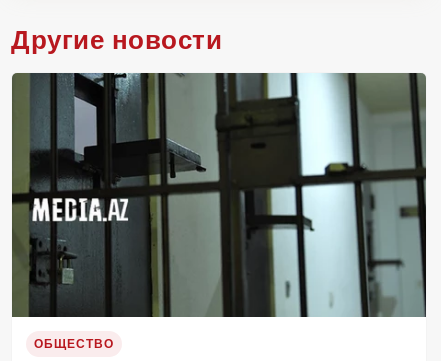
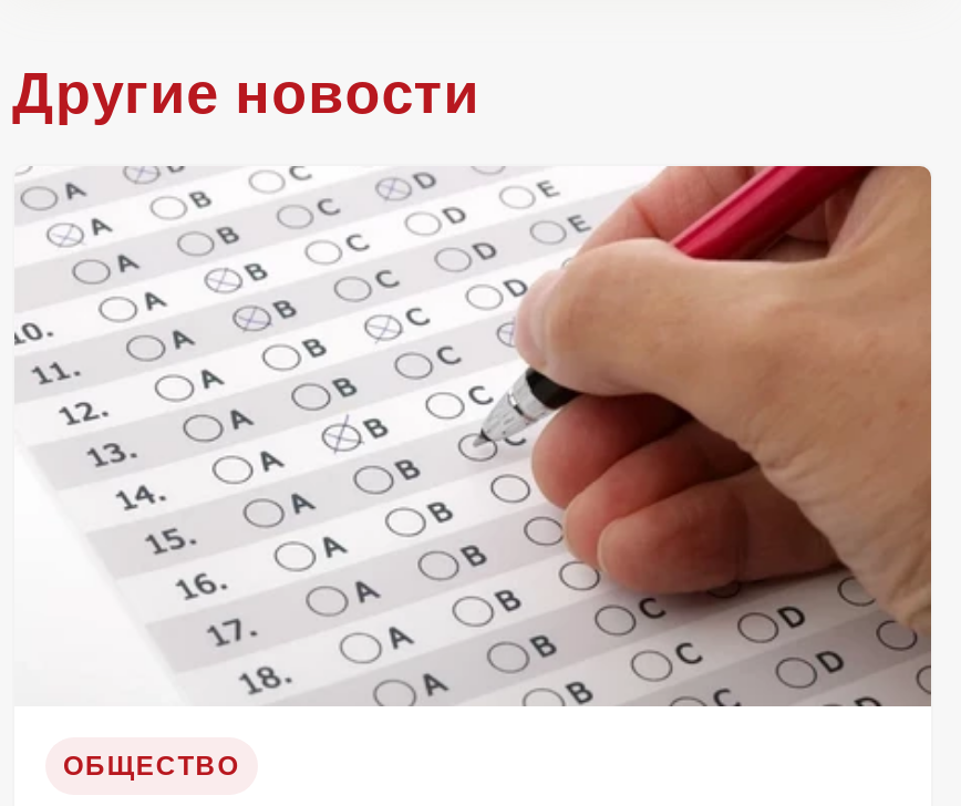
[11,72,427,318] [image] -> [14,164,933,706] [image]

